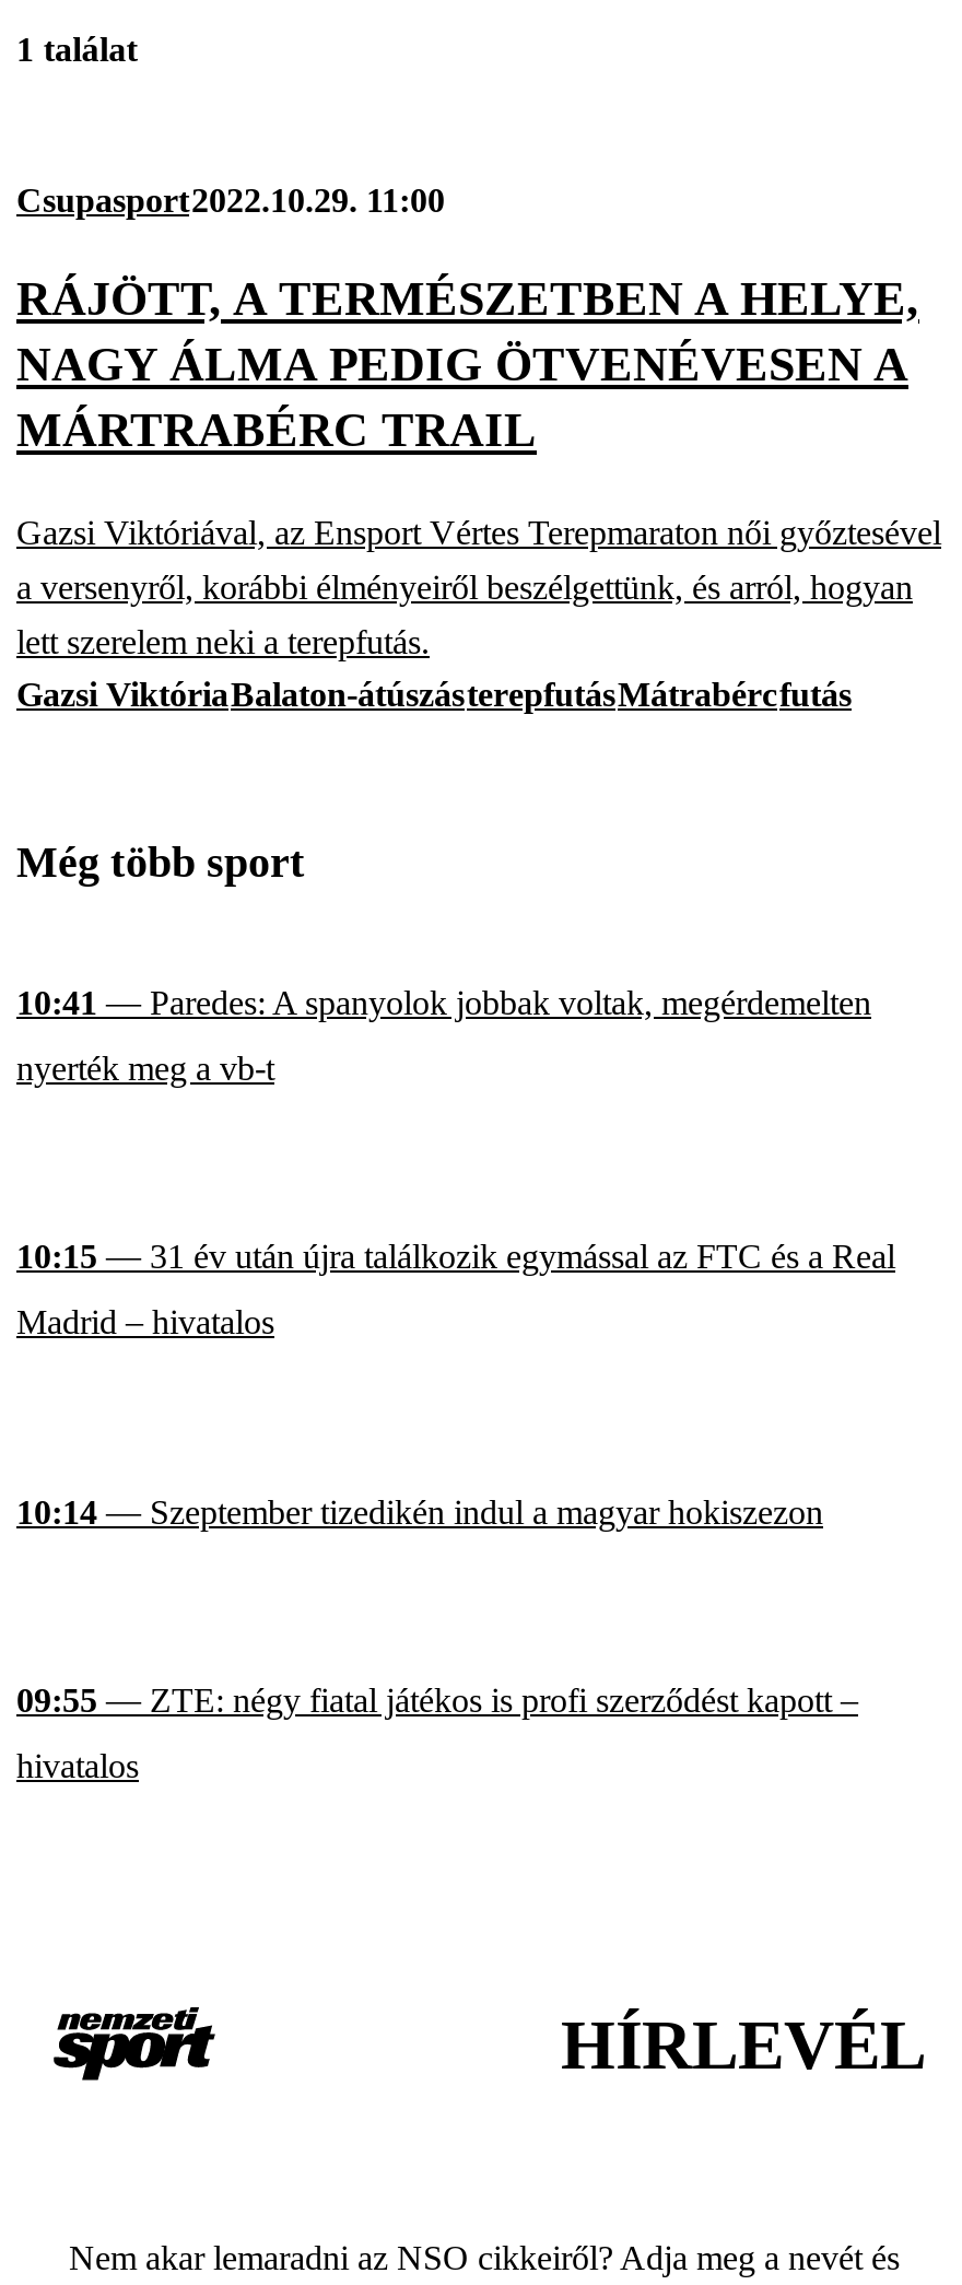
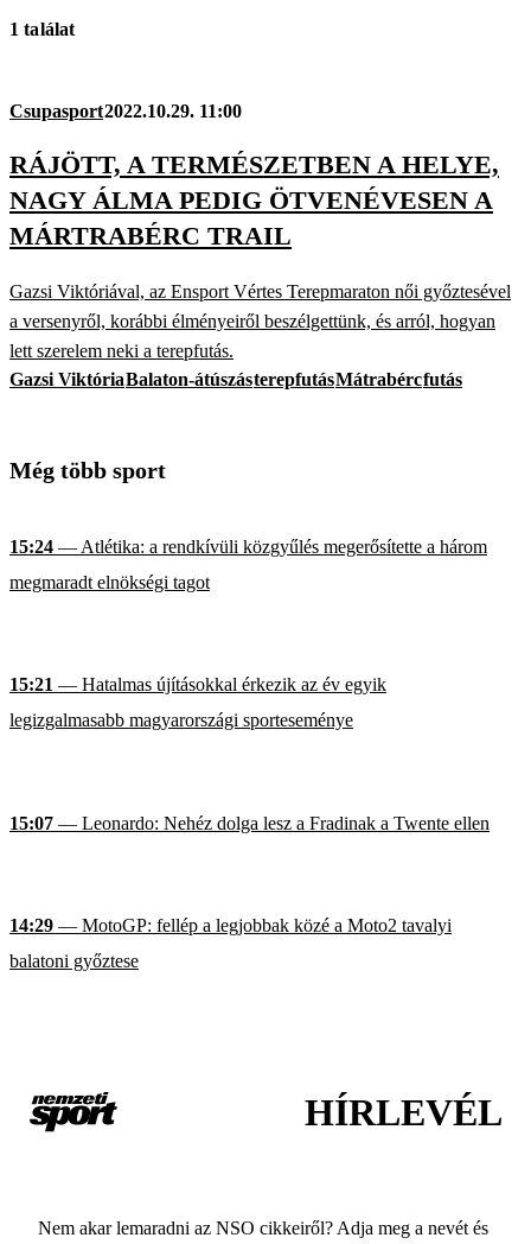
[16,984,871,1021] 10:41 — Paredes: A spanyolok jobbak voltak, megérdemelten -> [9,536,487,556] 15:24 — Atlétika: a rendkívüli közgyűlés megerősítette a három
[16,1049,274,1086] nyerték meg a vb-t -> [9,572,210,592] megmaradt elnökségi tagot
[16,1238,895,1276] 10:15 — 31 év után újra találkozik egymással az FTC és a Real -> [9,675,386,695] 15:21 — Hatalmas újításokkal érkezik az év egyik
[16,1304,274,1341] Madrid – hivatalos -> [9,710,353,730] legizgalmasabb magyarországi sporteseménye
[16,1493,823,1530] 10:14 — Szeptember tizedikén indul a magyar hokiszezon -> [9,813,490,833] 15:07 — Leonardo: Nehéz dolga lesz a Fradinak a Twente ellen
[16,1682,858,1720] 09:55 — ZTE: négy fiatal játékos is profi szerződést kapott – -> [9,916,452,936] 14:29 — MotoGP: fellép a legjobbak közé a Moto2 tavalyi
[16,1748,139,1785] hivatalos -> [9,951,139,971] balatoni győztese

